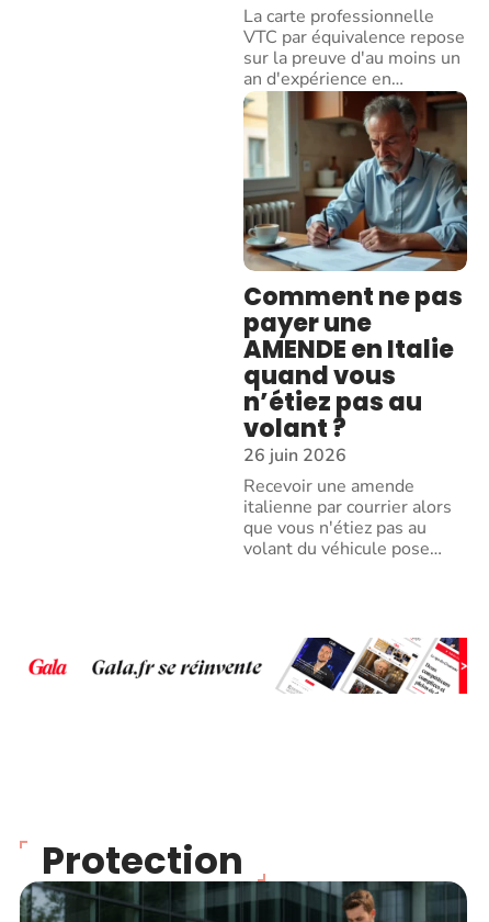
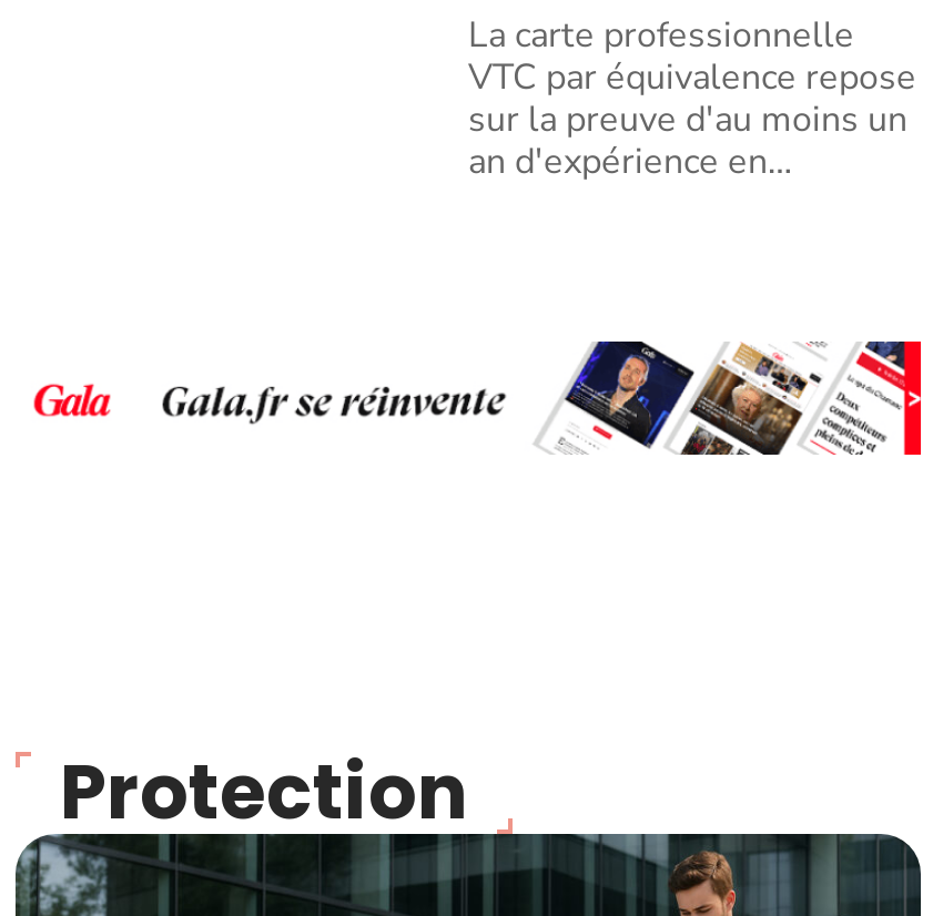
[242,90,468,560] [image] | Comment ne pas | payer une | AMENDE en Italie | quand vous | n’étiez pas au | volant ? | 26 juin 2026 | Recevoir une amende | italienne par courrier alors | que vous n'étiez pas au | volant du véhicule pose… -> none

